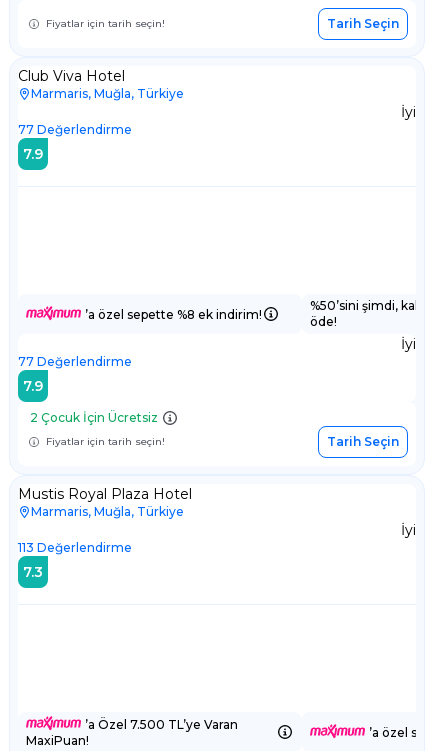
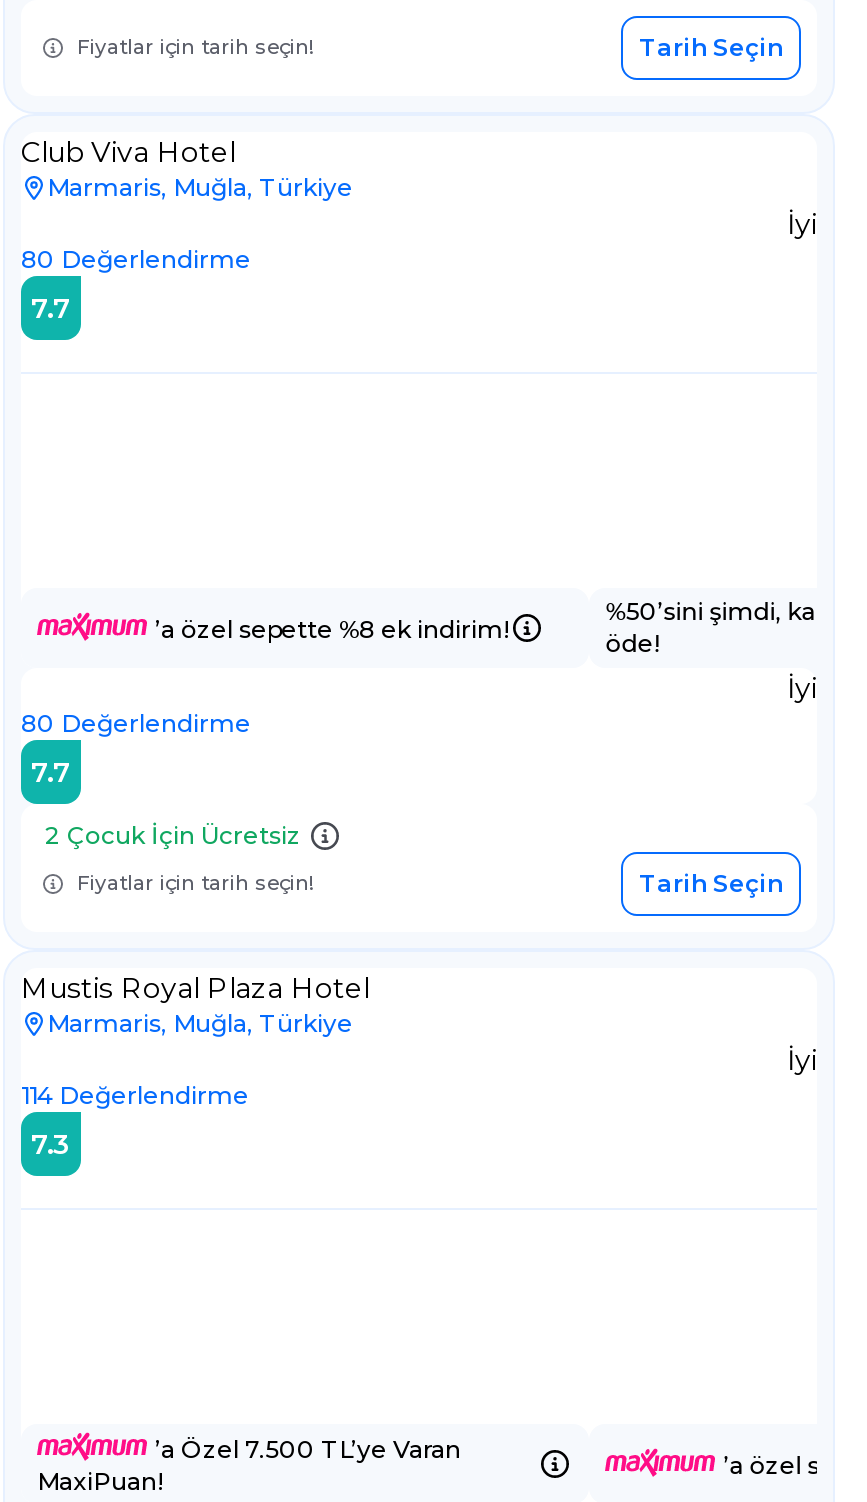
[18,122,132,137] 77 Değerlendirme -> [21,244,251,274] 80 Değerlendirme
[23,145,43,163] 7.9 -> [31,290,71,326] 7.7
[18,354,132,369] 77 Değerlendirme -> [21,708,251,738] 80 Değerlendirme
[23,377,43,395] 7.9 -> [31,754,71,790] 7.7
[18,540,132,555] 113 Değerlendirme -> [21,1080,249,1110] 114 Değerlendirme

